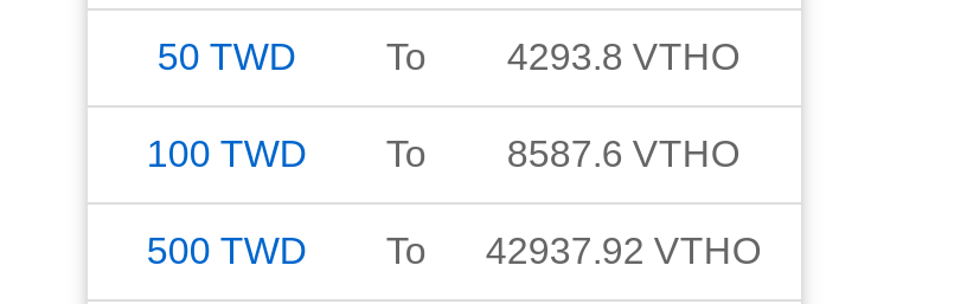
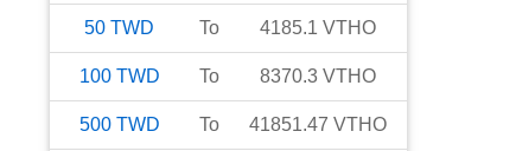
[386,36,739,77] To 4293.8 VTHO -> [199,18,376,38] To 4185.1 VTHO
[147,133,739,174] 100 TWD To 8587.6 VTHO -> [79,66,376,86] 100 TWD To 8370.3 VTHO
[147,230,761,271] 500 TWD To 42937.92 VTHO -> [79,114,387,134] 500 TWD To 41851.47 VTHO

